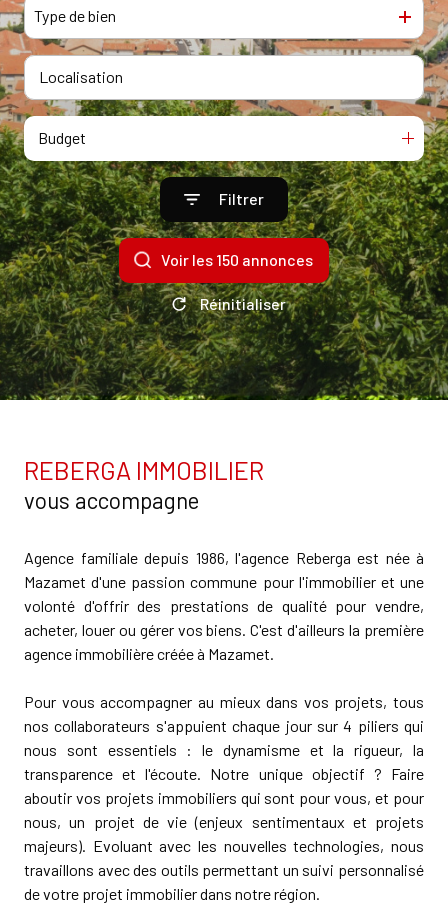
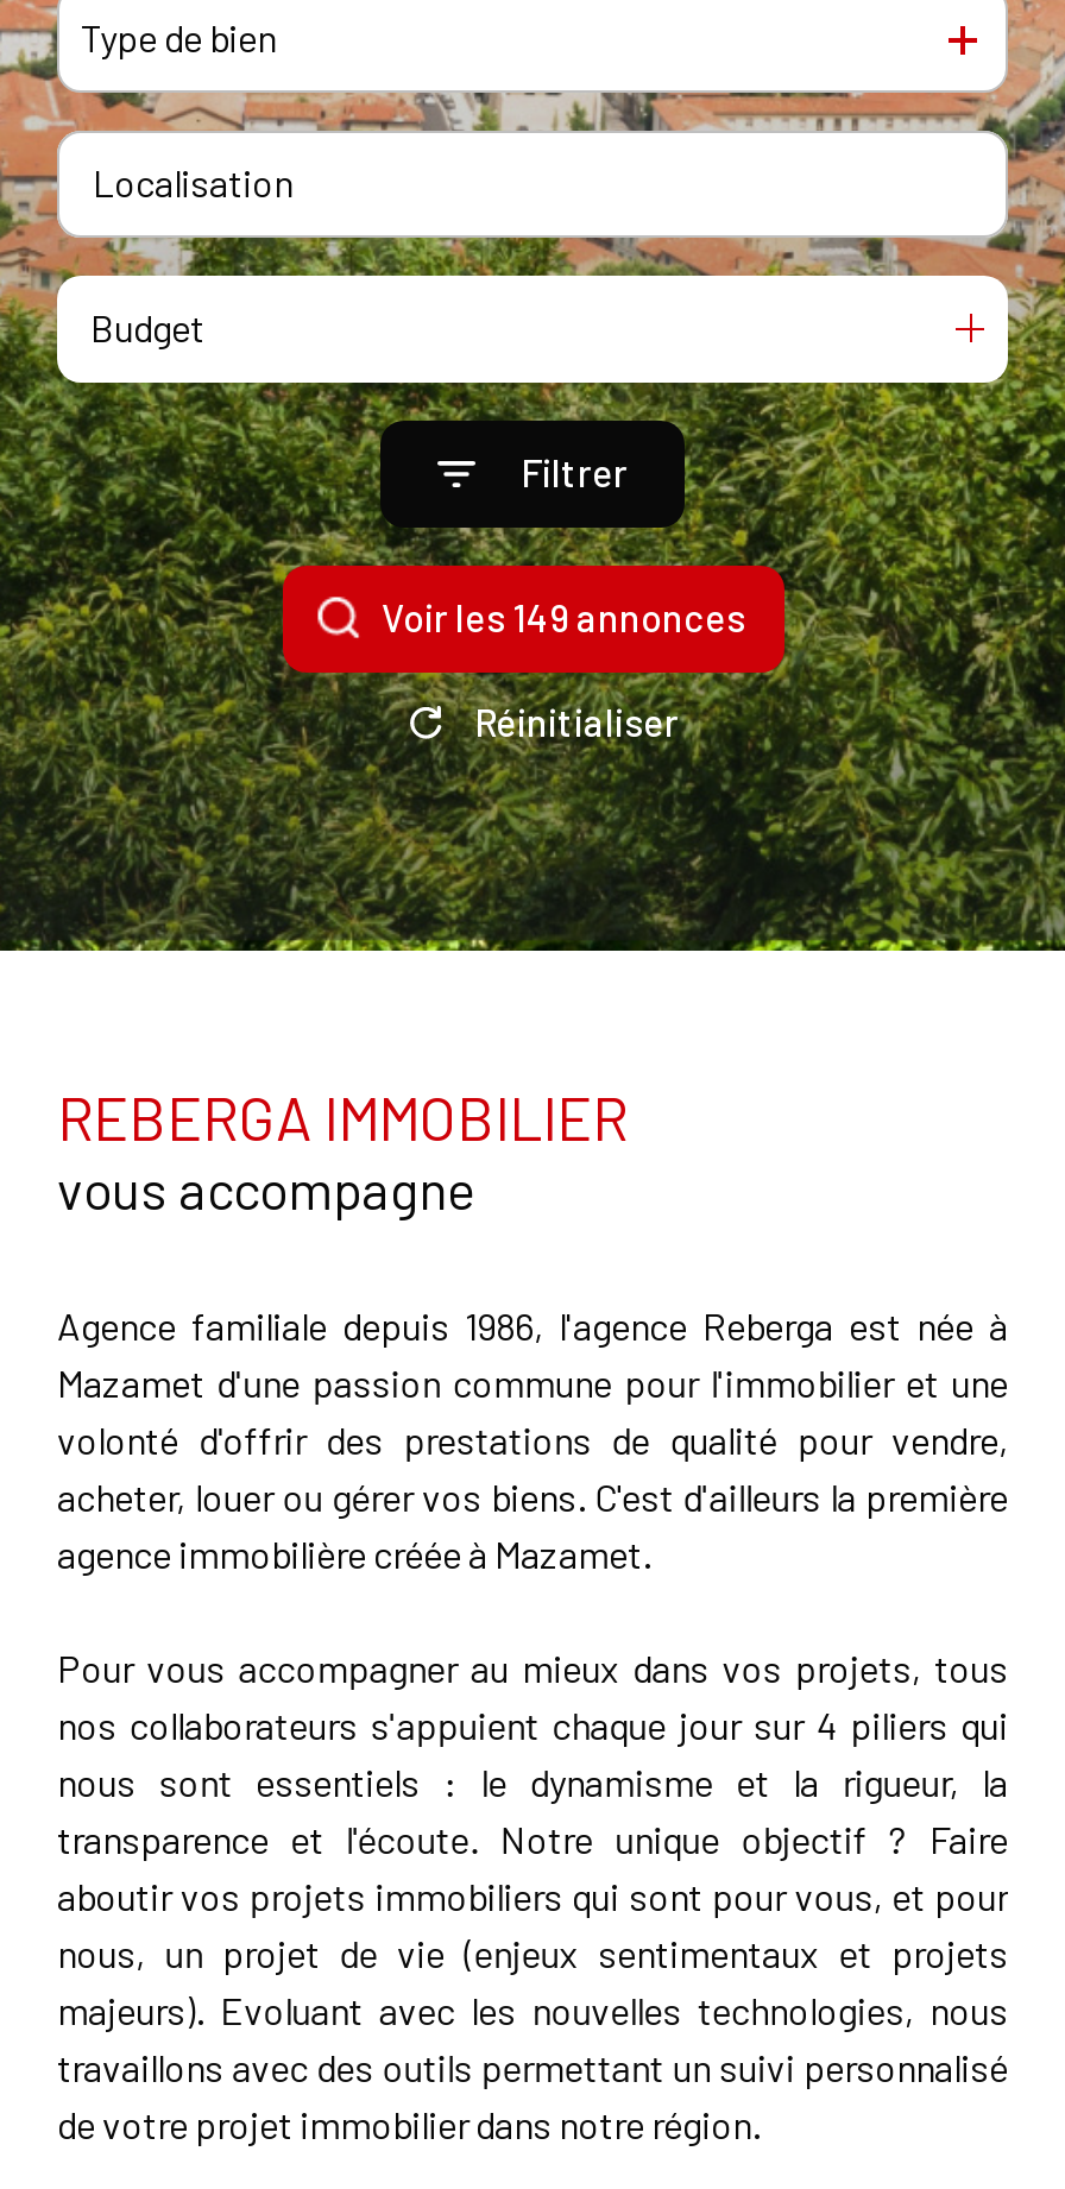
[161,250,313,269] Voir les 150 annonces -> [382,595,745,640] Voir les 149 annonces

